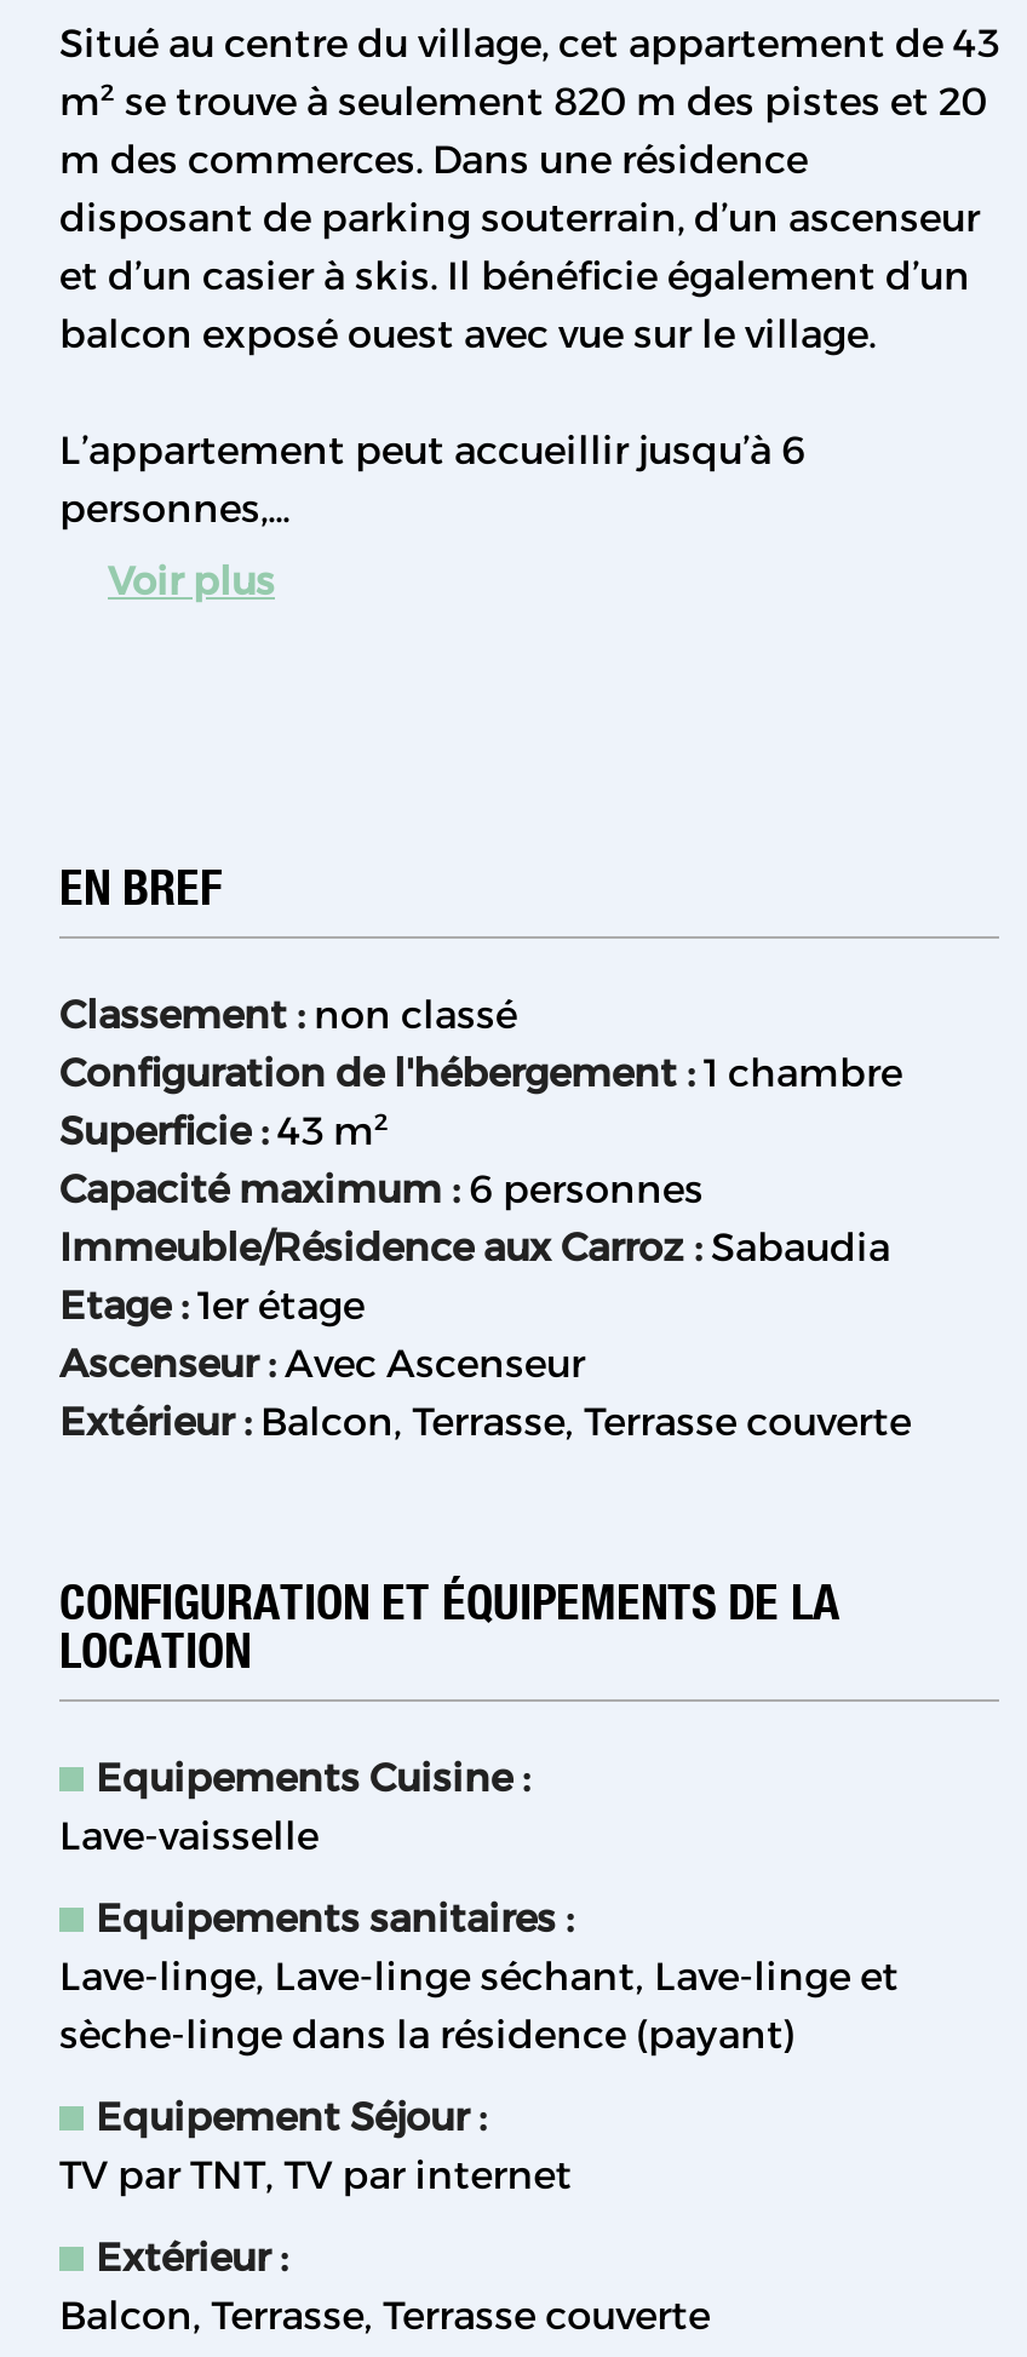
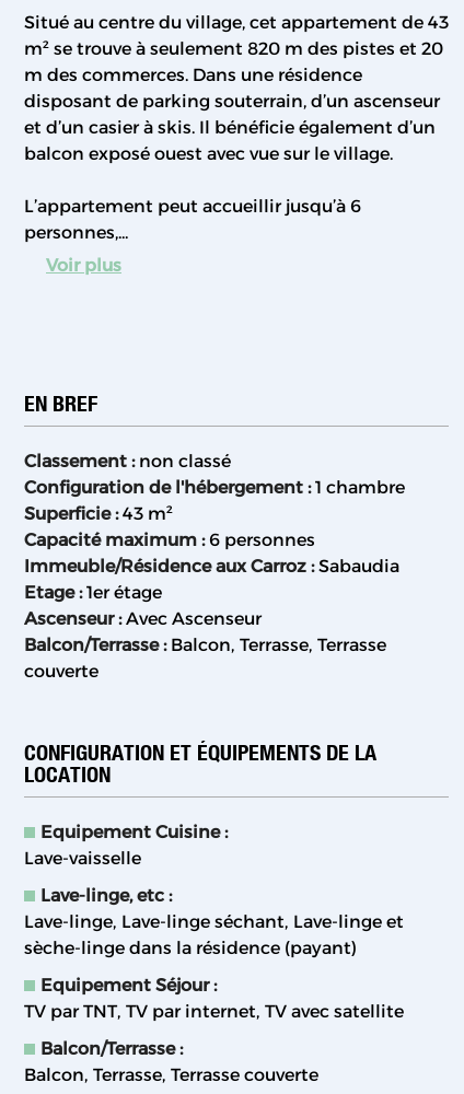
[59,1399,911,1445] Extérieur: Balcon Terrasse Terrasse couverte -> [24,635,386,682] Balcon/Terrasse: Balcon Terrasse Terrasse | couverte
[96,1756,529,1802] Equipements Cuisine: -> [40,822,228,843] Equipement Cuisine:
[96,1896,573,1942] Equipements sanitaires: -> [40,885,172,906] Lave-linge, etc:
[59,2153,572,2199] TV par TNT TV par internet -> [24,1001,403,1022] TV par TNT TV par internet TV avec satellite
[96,2235,287,2281] Extérieur: -> [40,1038,183,1059] Balcon/Terrasse:

